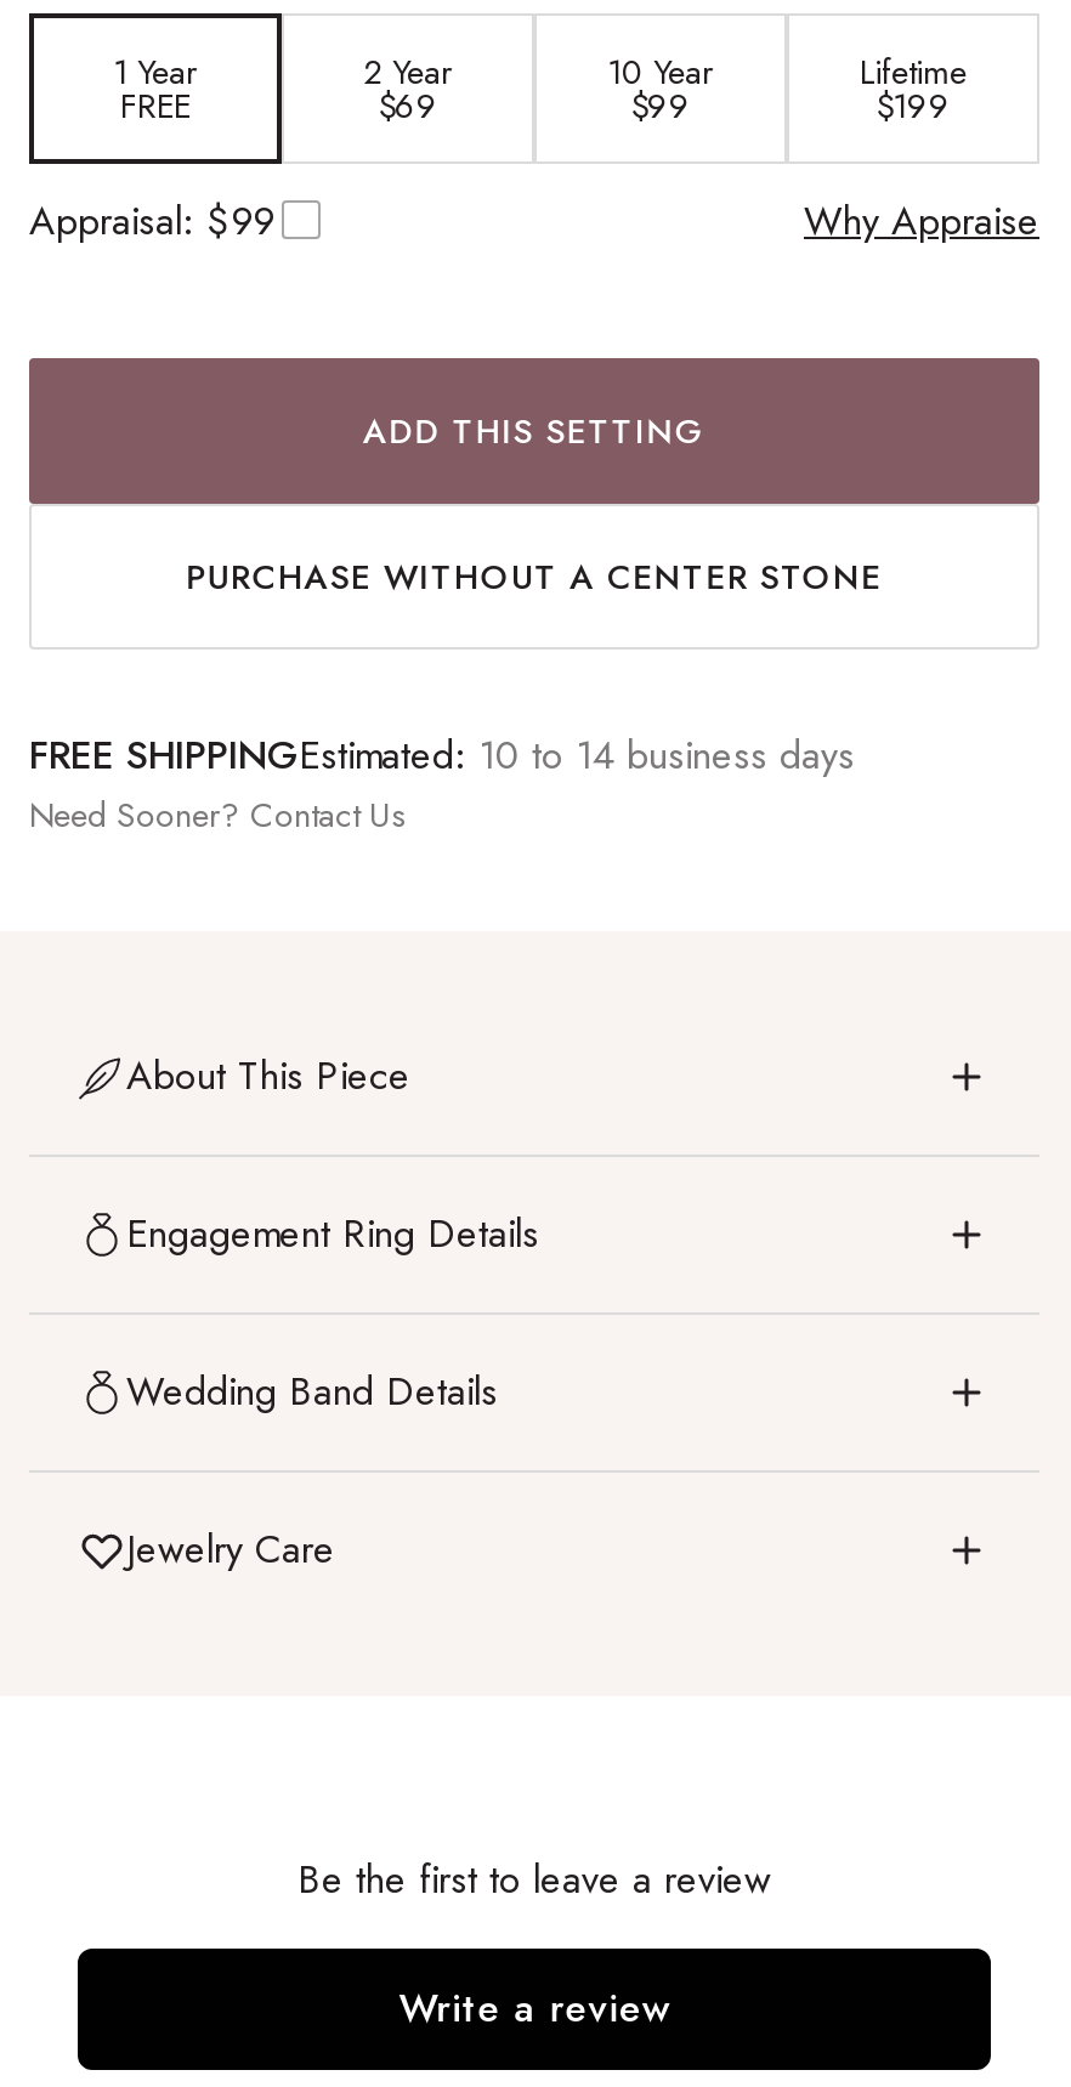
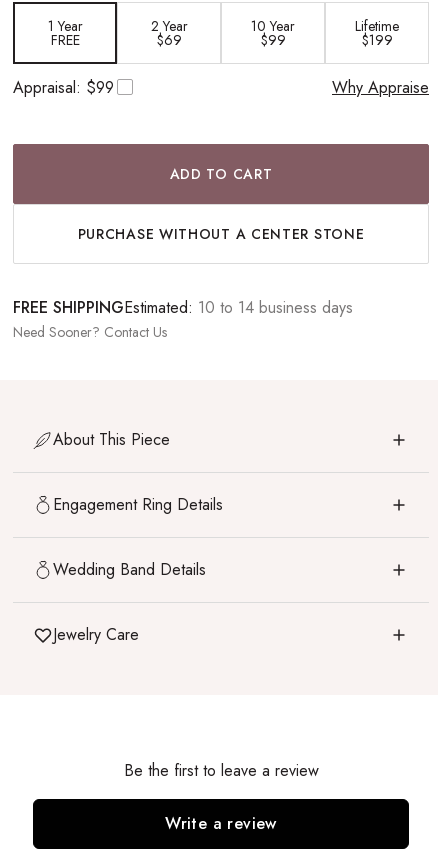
[363,407,706,455] ADD THIS SETTING -> [170,164,272,184] ADD TO CART

